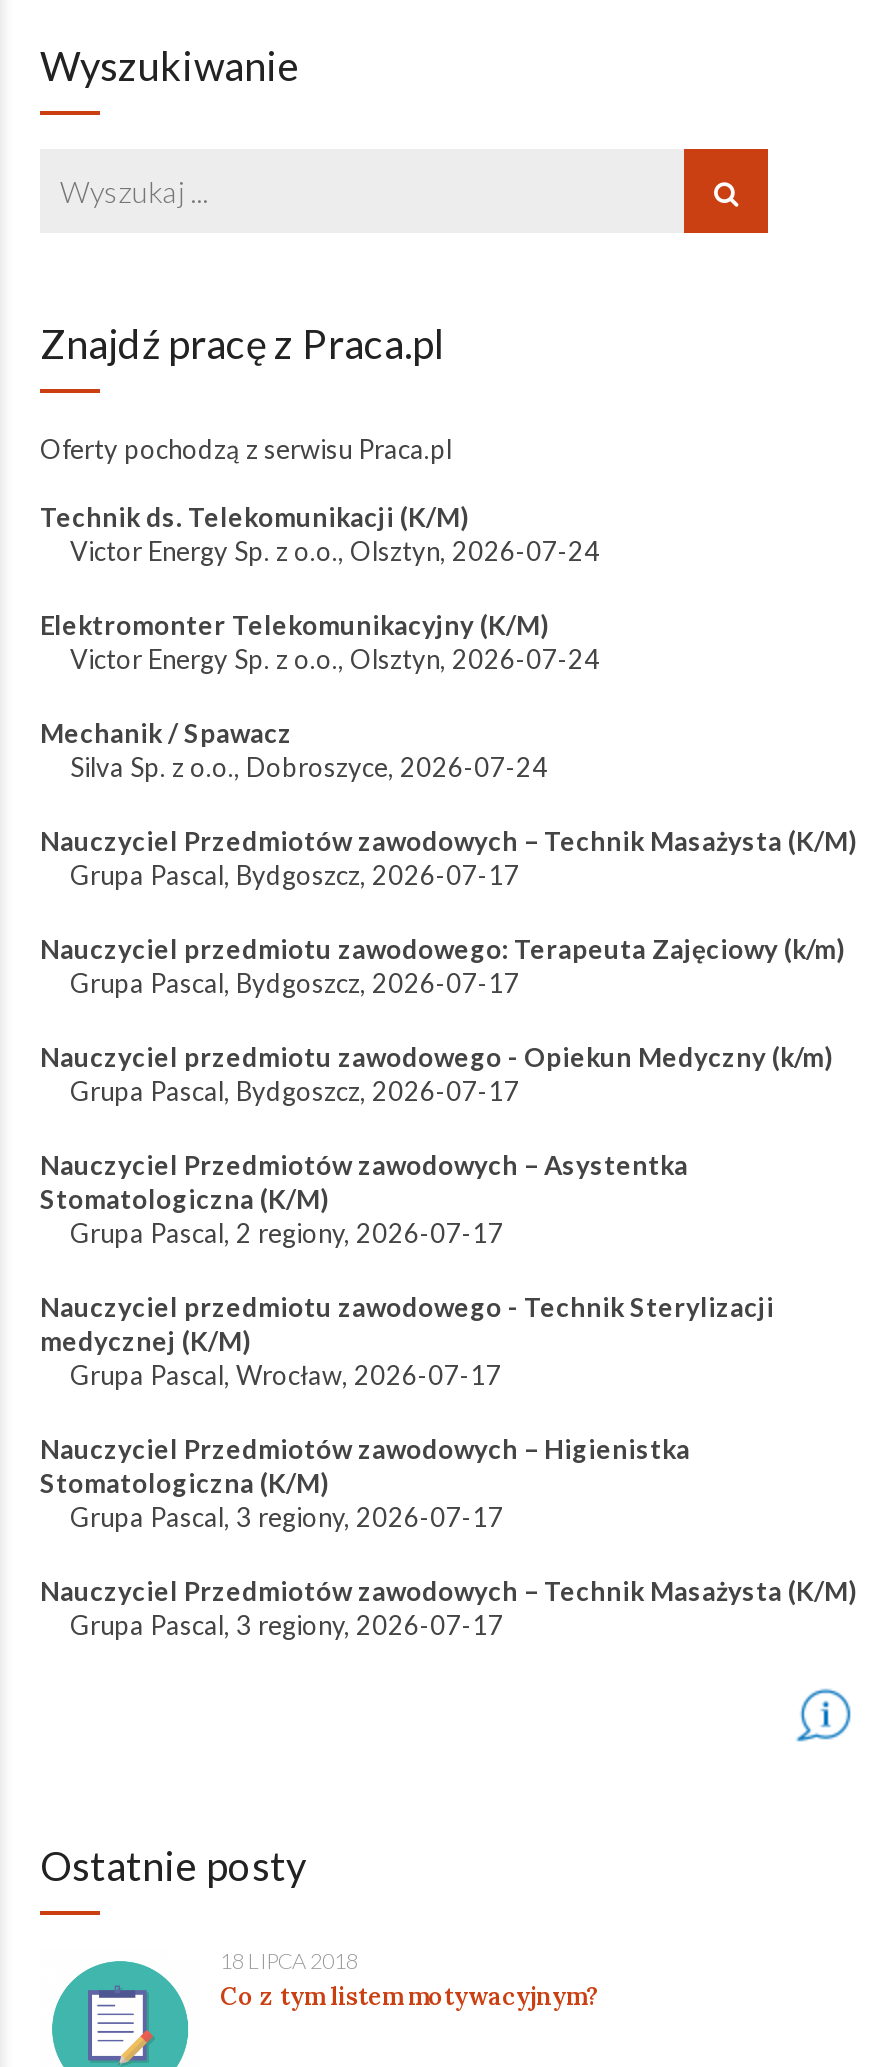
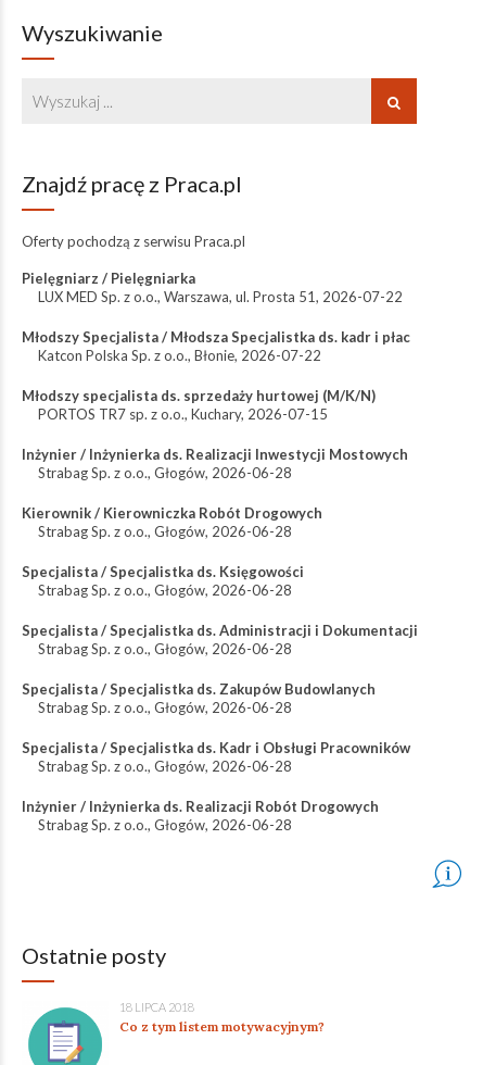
[40,501,600,567] Technik ds. Telekomunikacji (K/M) | Victor Energy Sp. z o.o., Olsztyn, 2026-07-24 -> [22,270,403,306] Pielęgniarz / Pielęgniarka | LUX MED Sp. z o.o., Warszawa, ul. Prosta 51, 2026-07-22
[40,609,600,675] Elektromonter Telekomunikacyjny (K/M) | Victor Energy Sp. z o.o., Olsztyn, 2026-07-24 -> [22,328,410,364] Młodszy Specjalista / Młodsza Specjalistka ds. kadr i płac | Katcon Polska Sp. z o.o., Błonie, 2026-07-22
[40,717,548,783] Mechanik / Spawacz | Silva Sp. z o.o., Dobroszyce, 2026-07-24 -> [22,387,376,423] Młodszy specjalista ds. sprzedaży hurtowej (M/K/N) | PORTOS TR7 sp. z o.o., Kuchary, 2026-07-15
[40,825,856,891] Nauczyciel Przedmiotów zawodowych – Technik Masażysta (K/M) | Grupa Pascal, Bydgoszcz, 2026-07-17 -> [22,446,408,482] Inżynier / Inżynierka ds. Realizacji Inwestycji Mostowych | Strabag Sp. z o.o., Głogów, 2026-06-28
[40,933,844,999] Nauczyciel przedmiotu zawodowego: Terapeuta Zajęciowy (k/m) | Grupa Pascal, Bydgoszcz, 2026-07-17 -> [22,504,322,540] Kierownik / Kierowniczka Robót Drogowych | Strabag Sp. z o.o., Głogów, 2026-06-28
[40,1041,832,1107] Nauczyciel przedmiotu zawodowego - Opiekun Medyczny (k/m) | Grupa Pascal, Bydgoszcz, 2026-07-17 -> [22,563,304,599] Specjalista / Specjalistka ds. Księgowości | Strabag Sp. z o.o., Głogów, 2026-06-28
[40,1149,688,1249] Nauczyciel Przedmiotów zawodowych – Asystentka | Stomatologiczna (K/M) | Grupa Pascal, 2 regiony, 2026-07-17 -> [22,622,418,658] Specjalista / Specjalistka ds. Administracji i Dokumentacji | Strabag Sp. z o.o., Głogów, 2026-06-28
[40,1291,774,1391] Nauczyciel przedmiotu zawodowego - Technik Sterylizacji | medycznej (K/M) | Grupa Pascal, Wrocław, 2026-07-17 -> [22,681,376,716] Specjalista / Specjalistka ds. Zakupów Budowlanych | Strabag Sp. z o.o., Głogów, 2026-06-28
[40,1433,690,1533] Nauczyciel Przedmiotów zawodowych – Higienistka | Stomatologiczna (K/M) | Grupa Pascal, 3 regiony, 2026-07-17 -> [22,739,410,775] Specjalista / Specjalistka ds. Kadr i Obsługi Pracowników | Strabag Sp. z o.o., Głogów, 2026-06-28
[40,1575,856,1641] Nauczyciel Przedmiotów zawodowych – Technik Masażysta (K/M) | Grupa Pascal, 3 regiony, 2026-07-17 -> [22,798,379,834] Inżynier / Inżynierka ds. Realizacji Robót Drogowych | Strabag Sp. z o.o., Głogów, 2026-06-28

